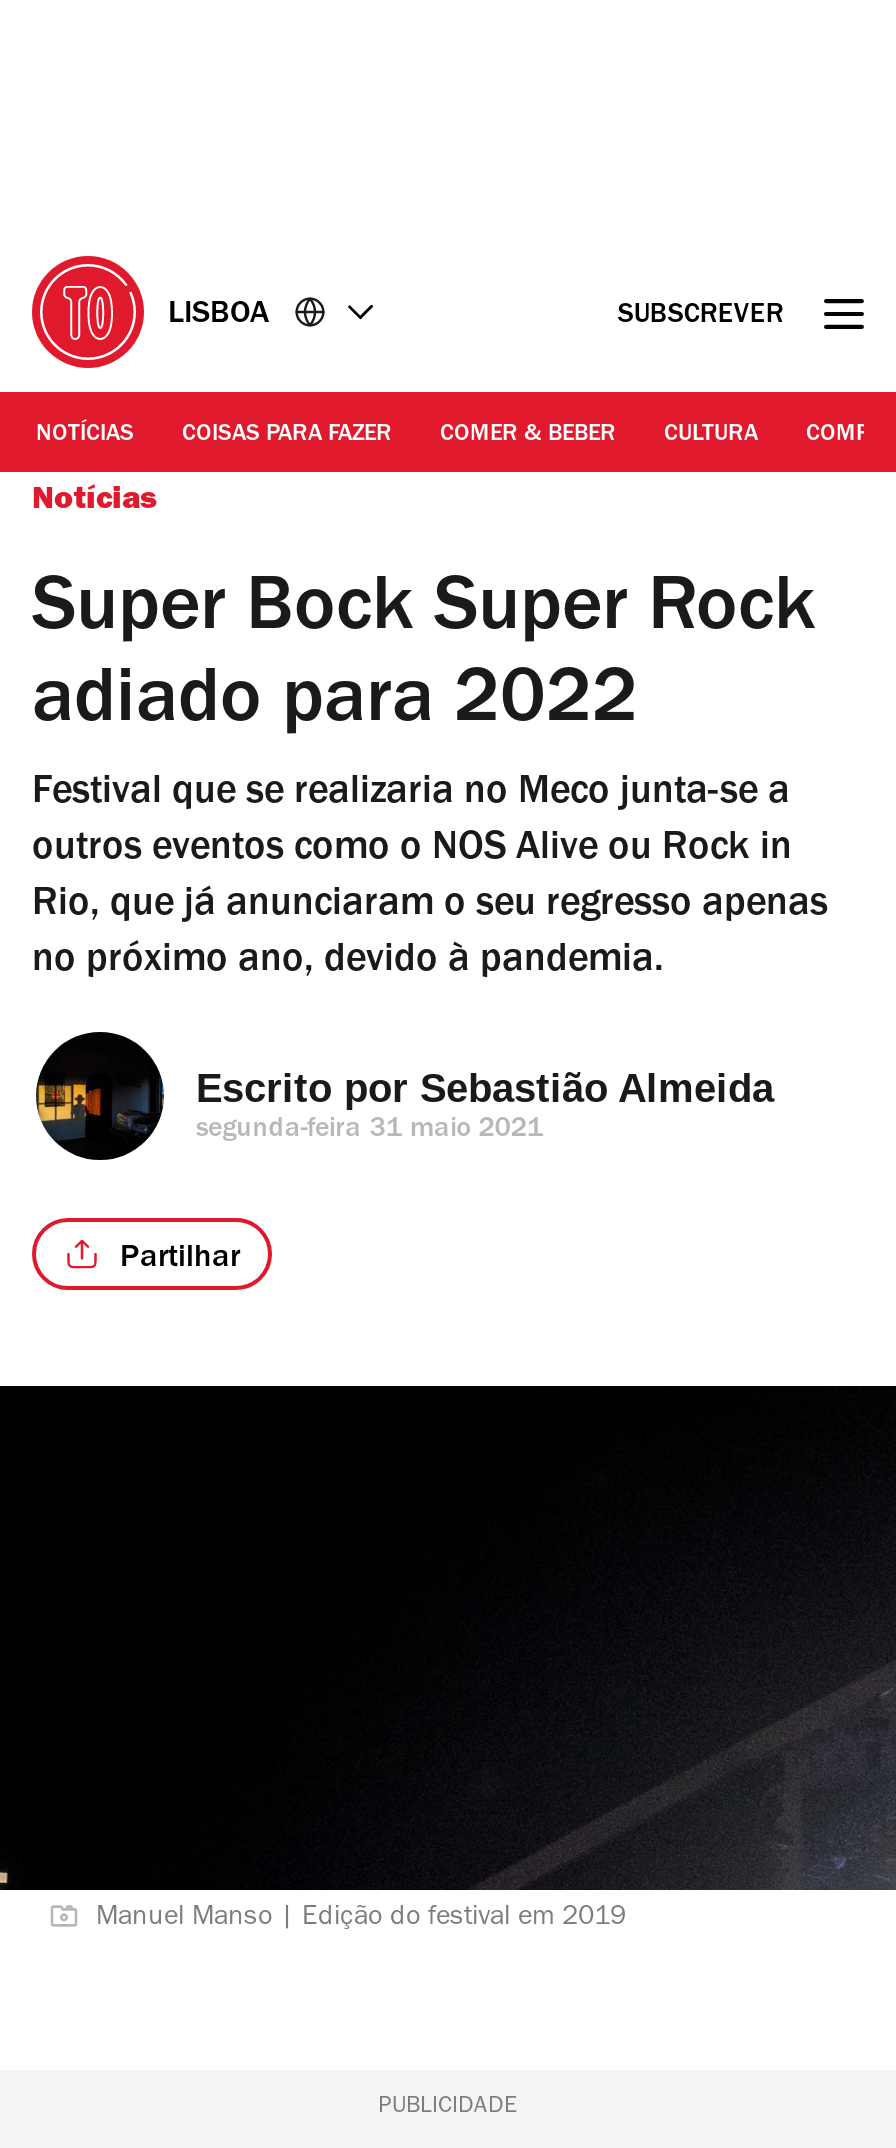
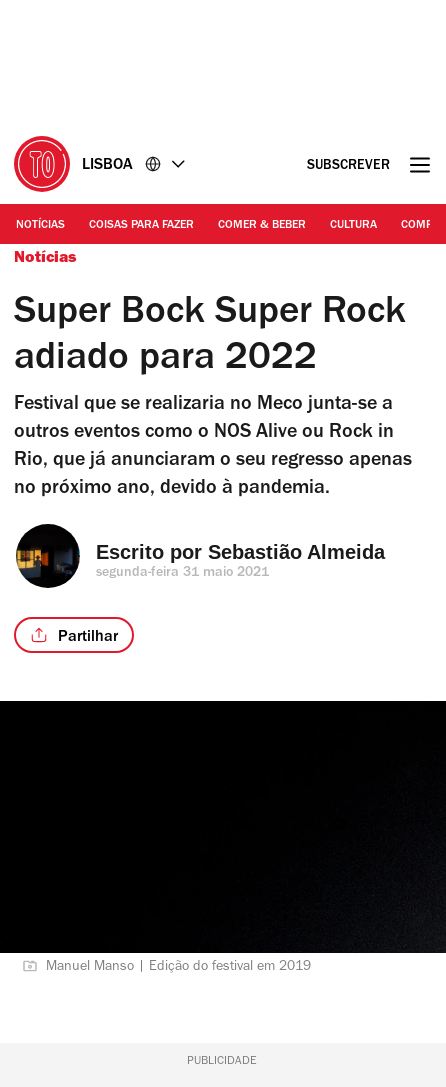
[478,1662,890,1890] [image] -> none

